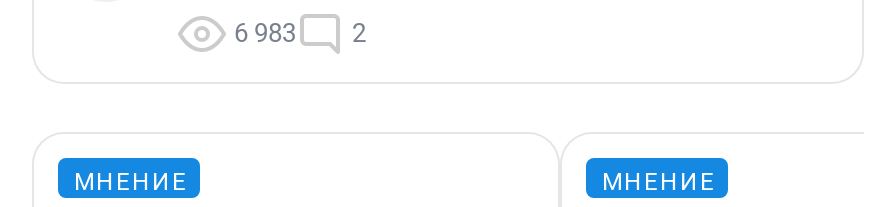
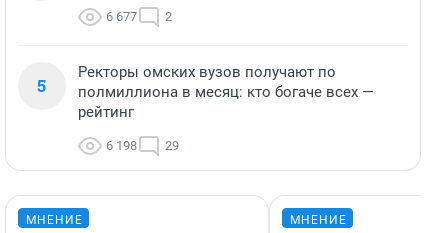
[234,18,366,48] 6 983 2 -> [106,9,172,24] 6 677 2
none -> [37,74,47,97] 5
none -> [78,63,374,153] Ректоры омских вузов получают по | полмиллиона в месяц: кто богаче всех — | рейтинг | 6 198 | 29

